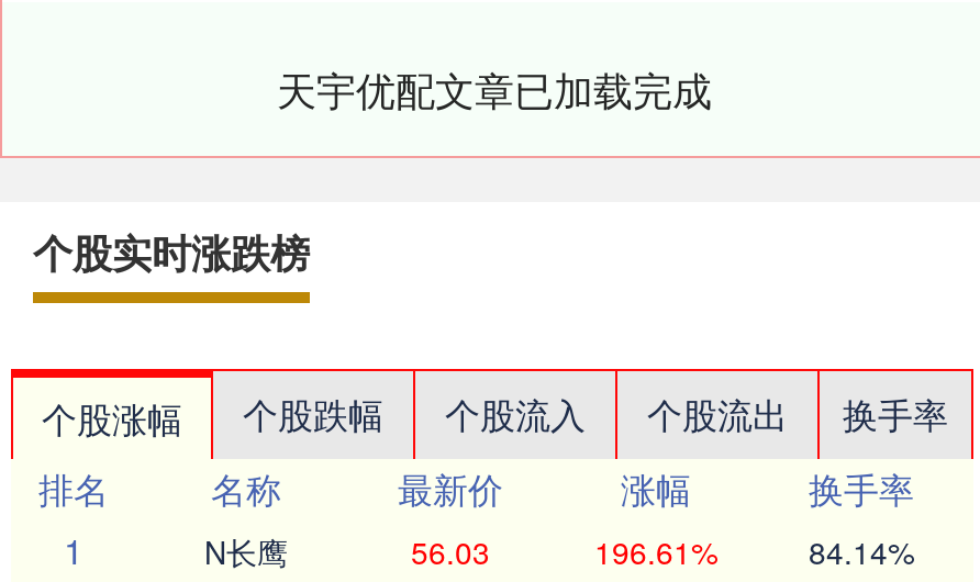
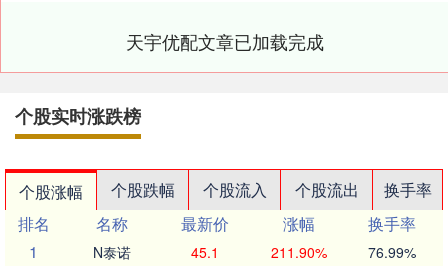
[204,529,288,573] N长鹰 -> [93,242,131,262] N泰诺
[411,529,490,573] 56.03 -> [191,242,219,262] 45.1
[594,529,717,573] 196.61% -> [270,242,326,262] 211.90%
[809,529,914,573] 84.14% -> [368,242,416,262] 76.99%

